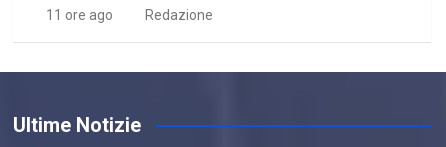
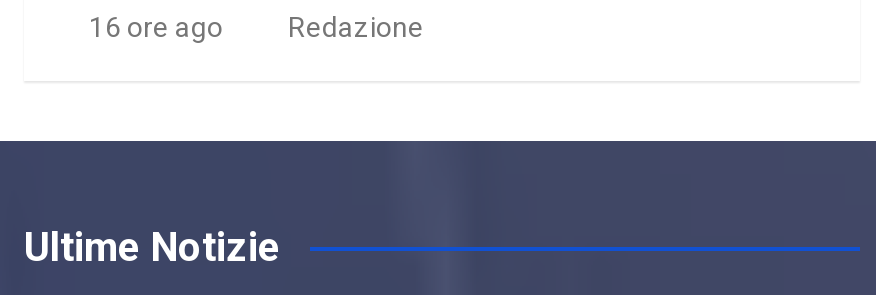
[45,7,112,23] 11 ore ago -> [89,11,223,43] 16 ore ago

